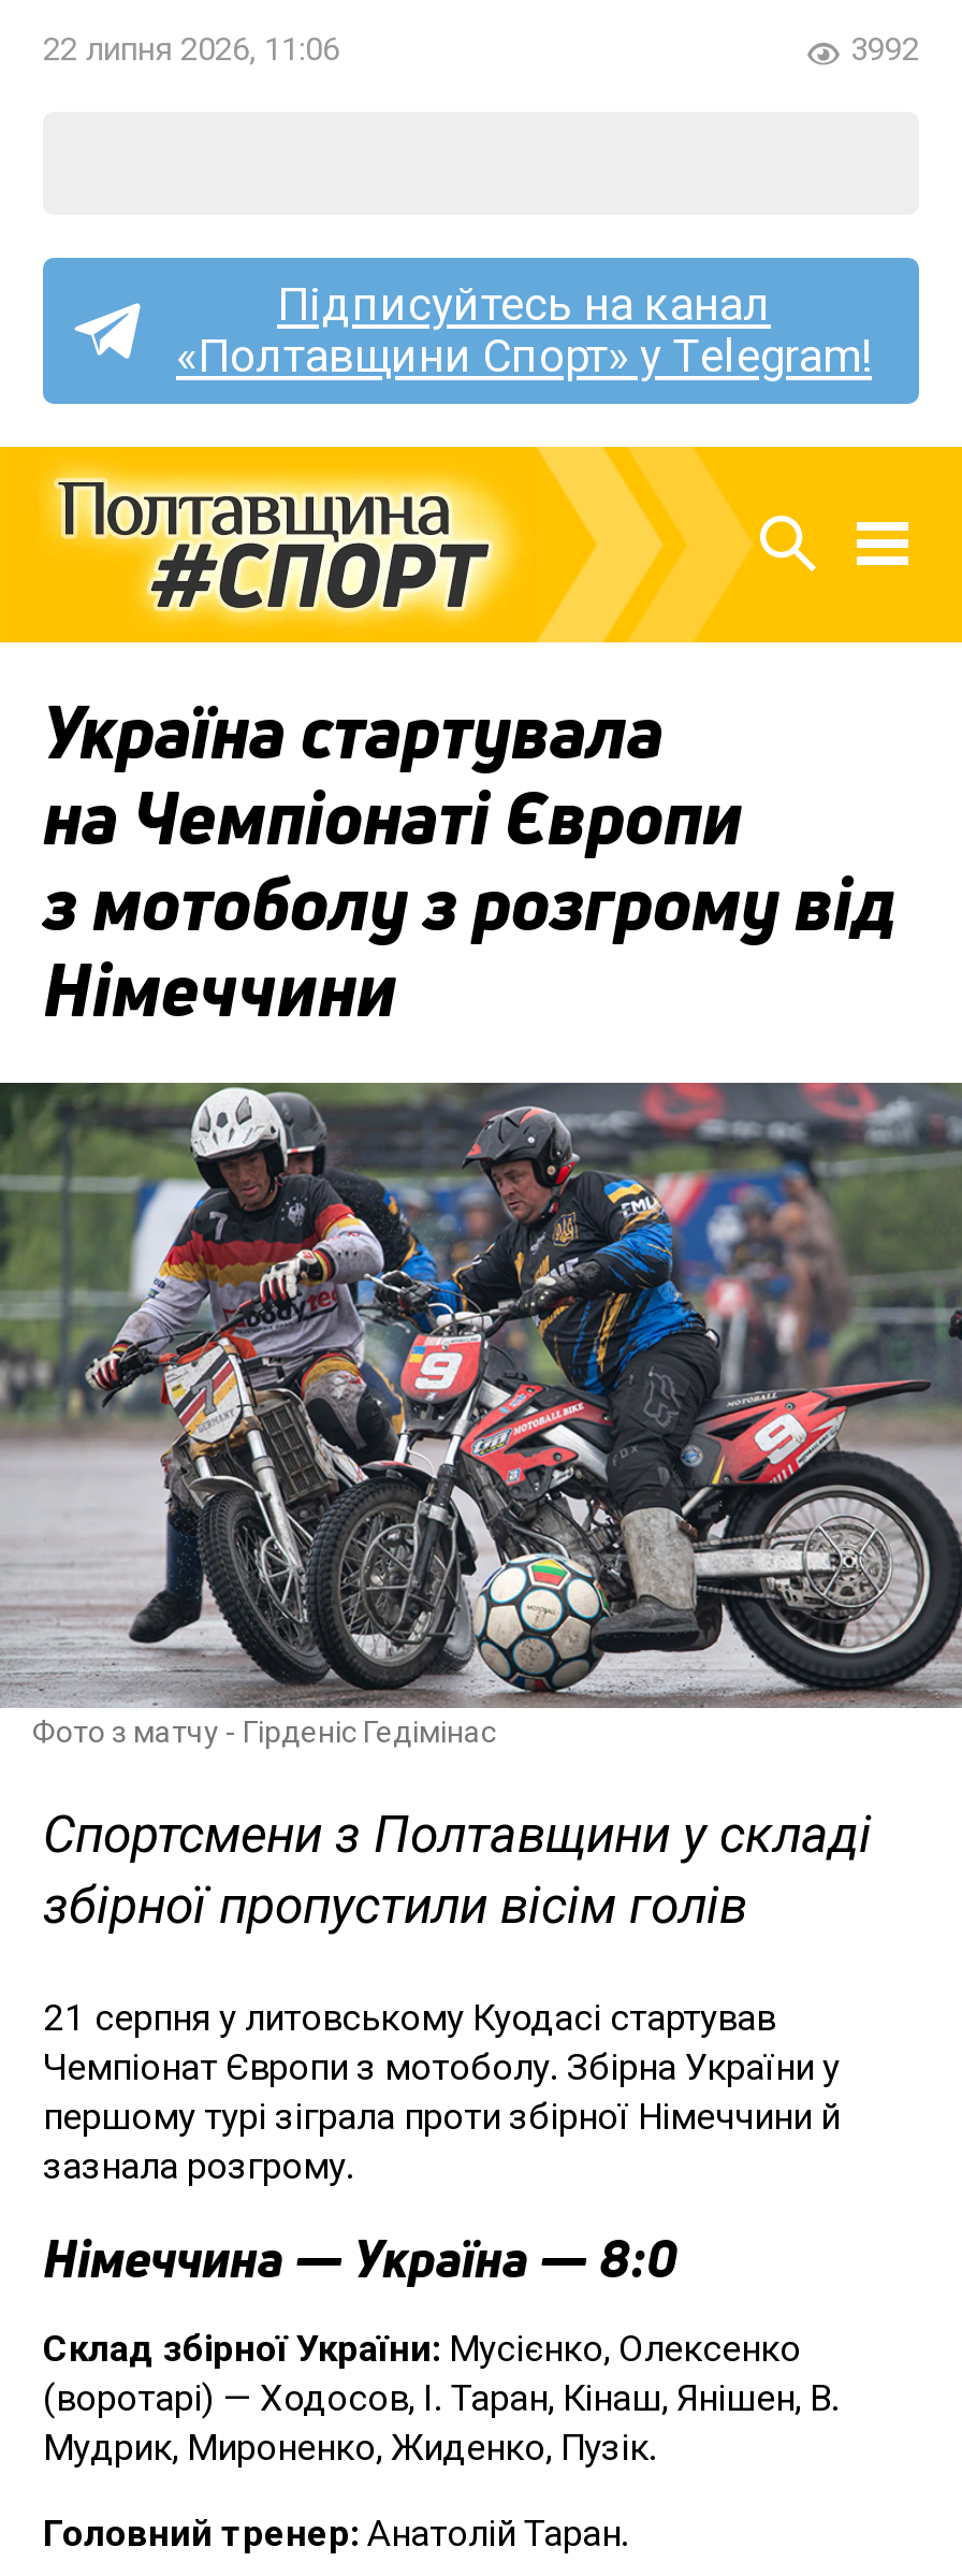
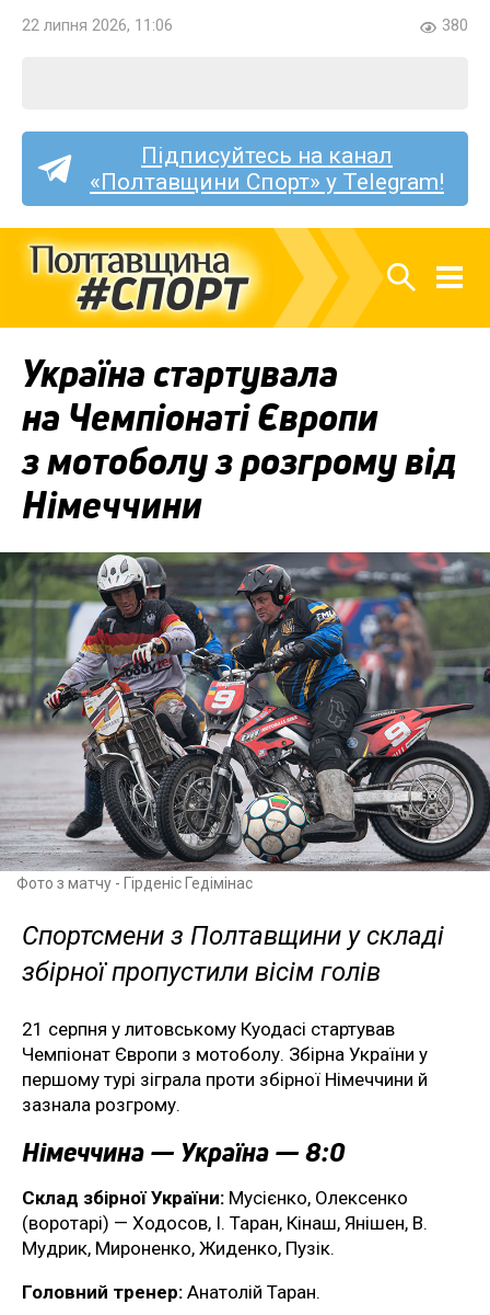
[850,29,919,68] 3992 -> [442,15,468,35] 380

